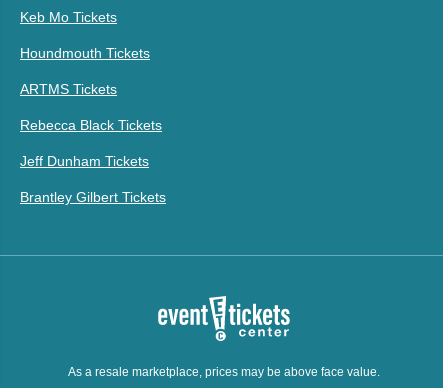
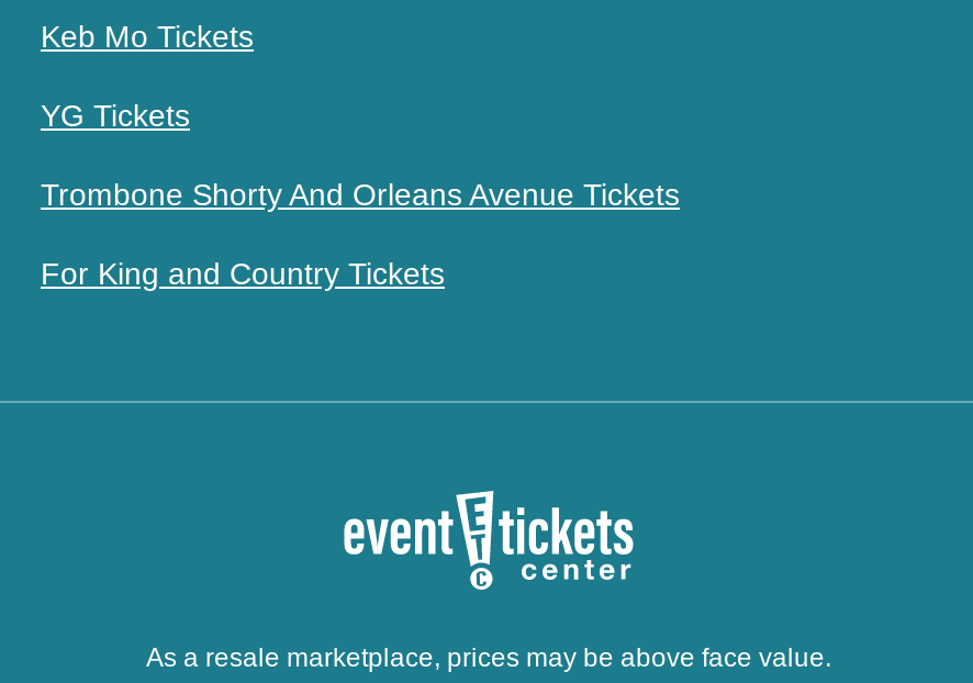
[20,44,166,204] Houndmouth Tickets | ARTMS Tickets | Rebecca Black Tickets | Jeff Dunham Tickets | Brantley Gilbert Tickets -> [41,97,680,290] YG Tickets | Trombone Shorty And Orleans Avenue Tickets | For King and Country Tickets

